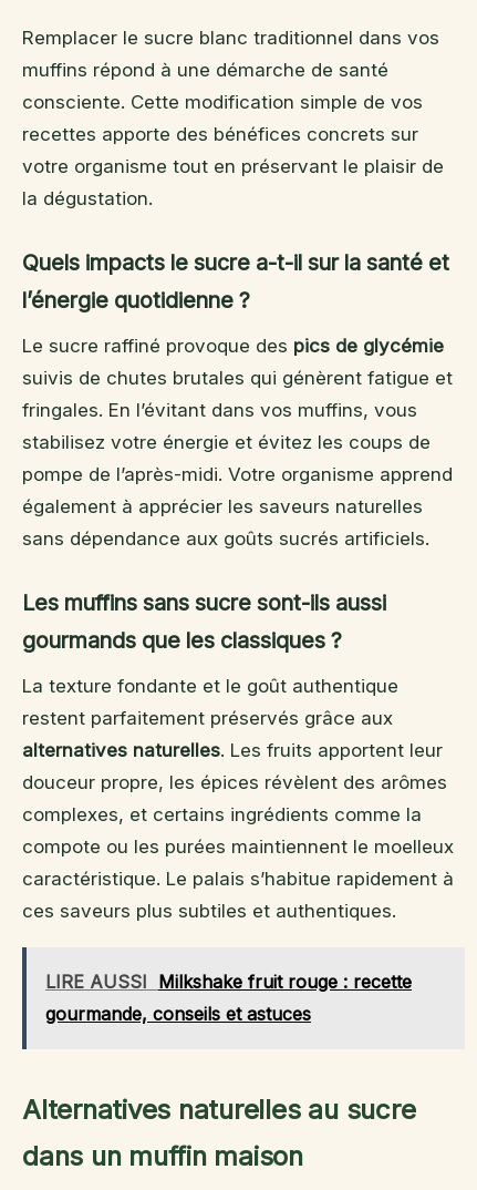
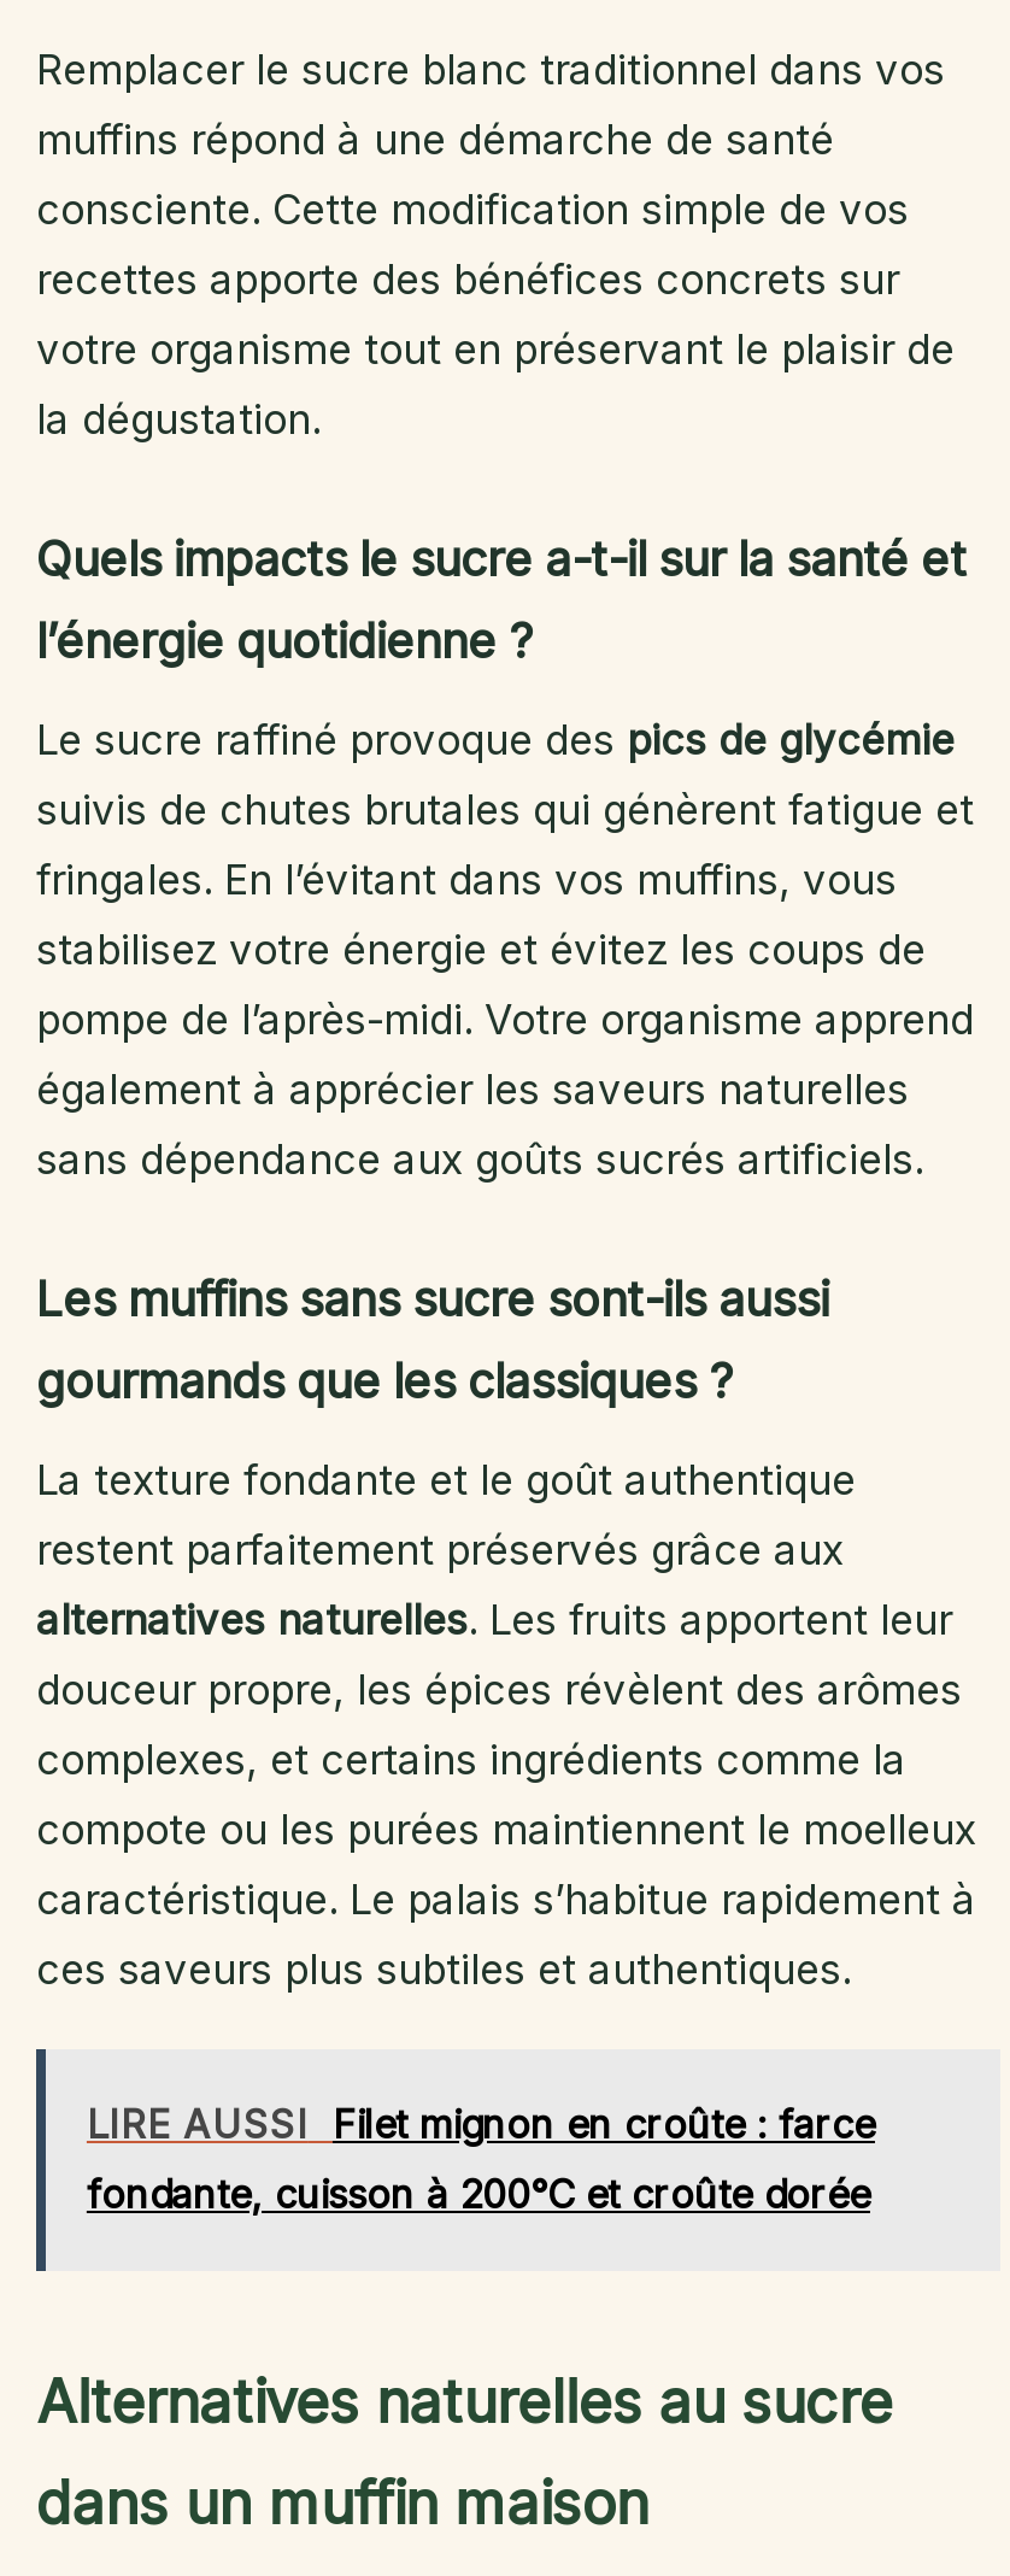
[45,971,412,1025] LIRE AUSSI Milkshake fruit rouge : recette | gourmande, conseils et astuces -> [87,2100,875,2218] LIRE AUSSI Filet mignon en croûte : farce | fondante, cuisson à 200°C et croûte dorée

